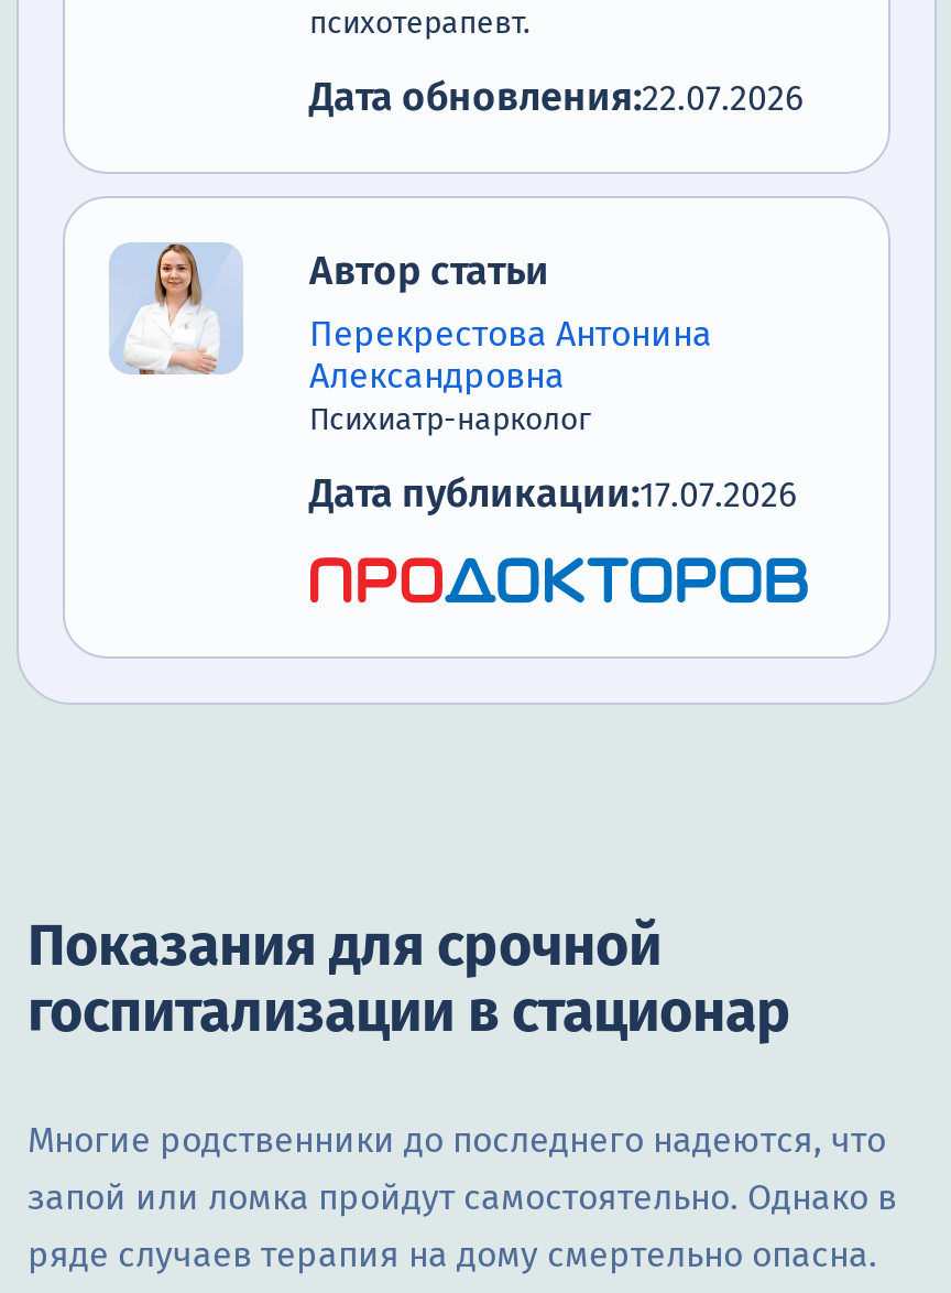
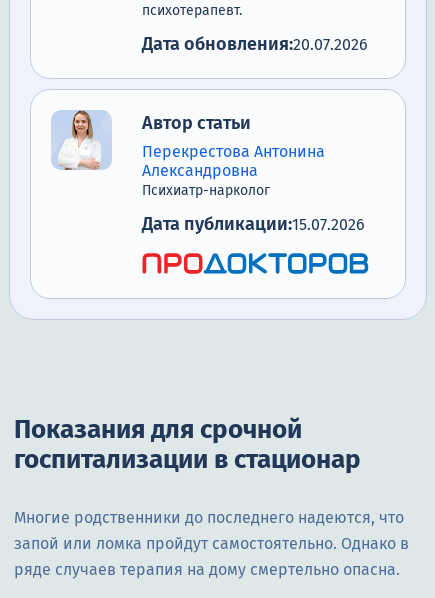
[309,74,805,122] Дата обновления:22.07.2026 -> [142,33,368,55] Дата обновления:20.07.2026
[309,470,798,519] Дата публикации:17.07.2026 -> [142,213,365,235] Дата публикации:15.07.2026

